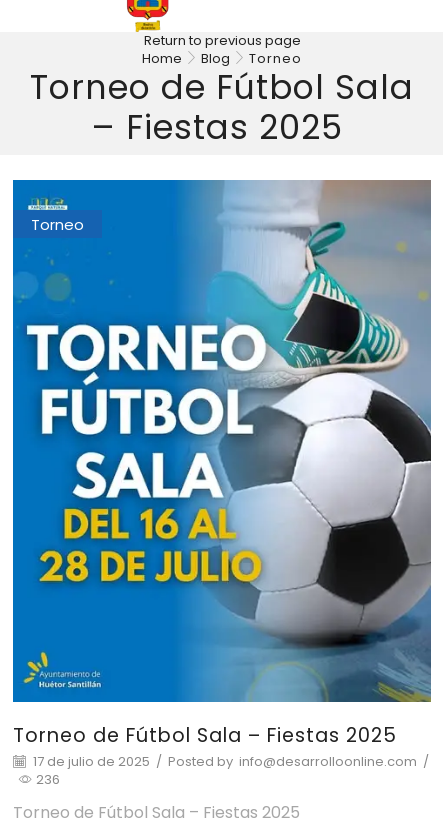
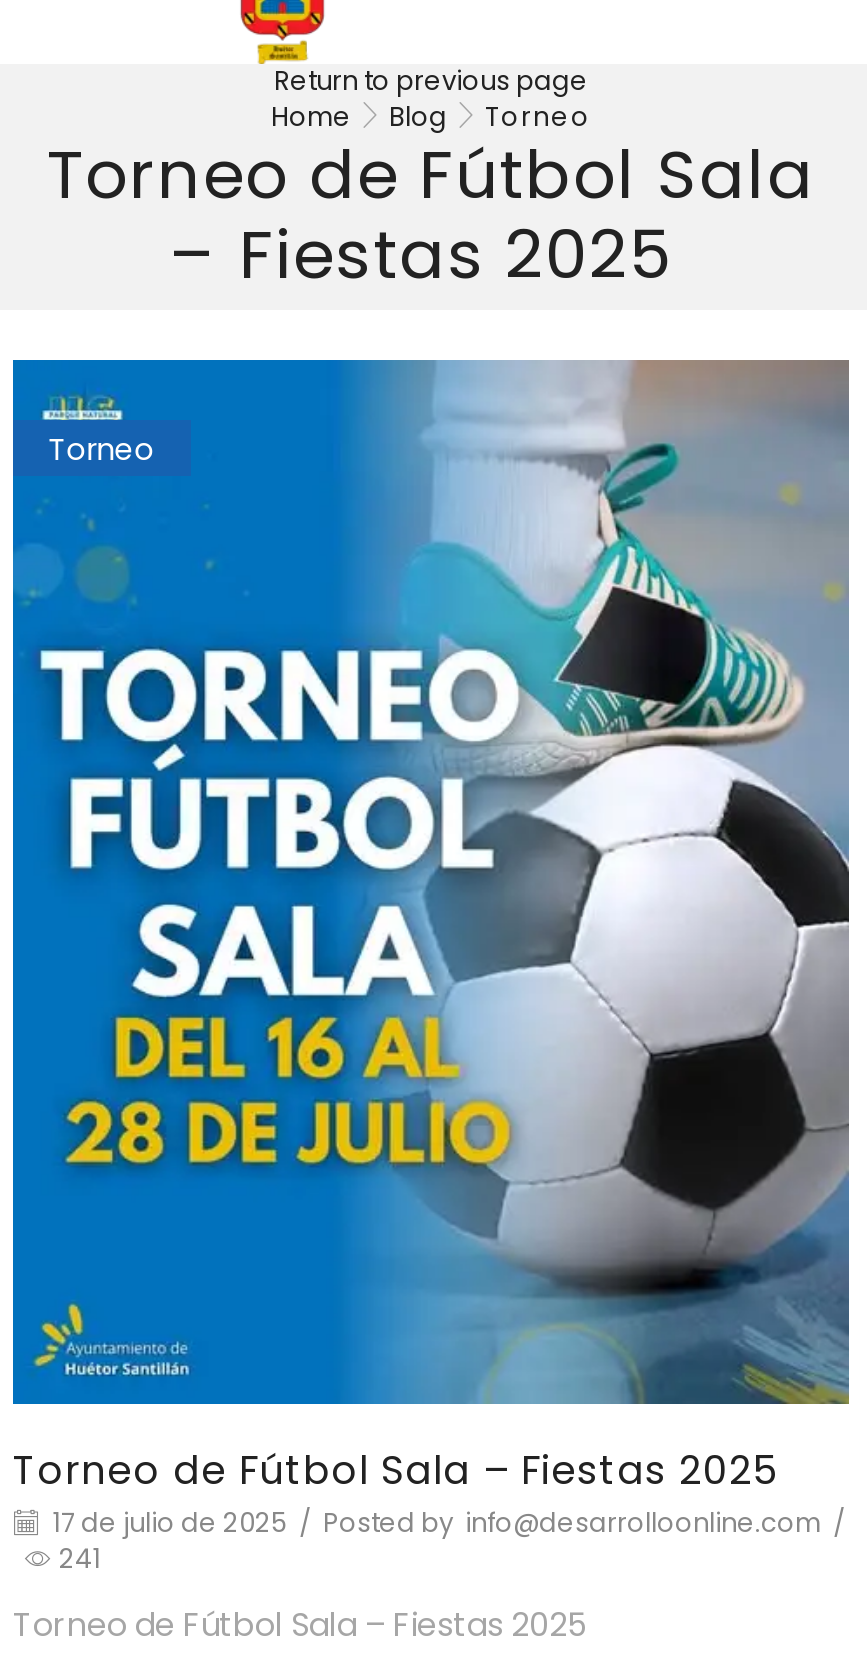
[36,770,60,789] 236 -> [59,1540,101,1578] 241

